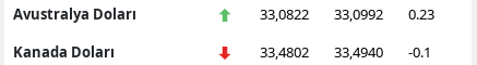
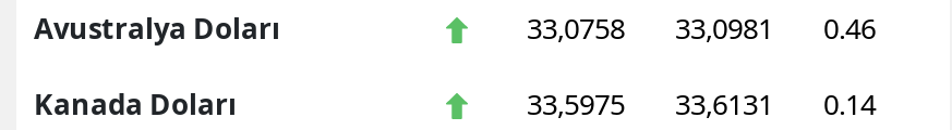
[260,4,309,24] 33,0822 -> [527,8,625,47] 33,0758
[334,4,383,24] 33,0992 -> [675,8,773,47] 33,0981
[408,4,434,24] 0.23 -> [823,8,876,47] 0.46
[260,42,309,61] 33,4802 -> [527,84,625,123] 33,5975
[334,42,383,61] 33,4940 -> [675,84,773,123] 33,6131
[408,42,431,61] -0.1 -> [823,84,876,123] 0.14

